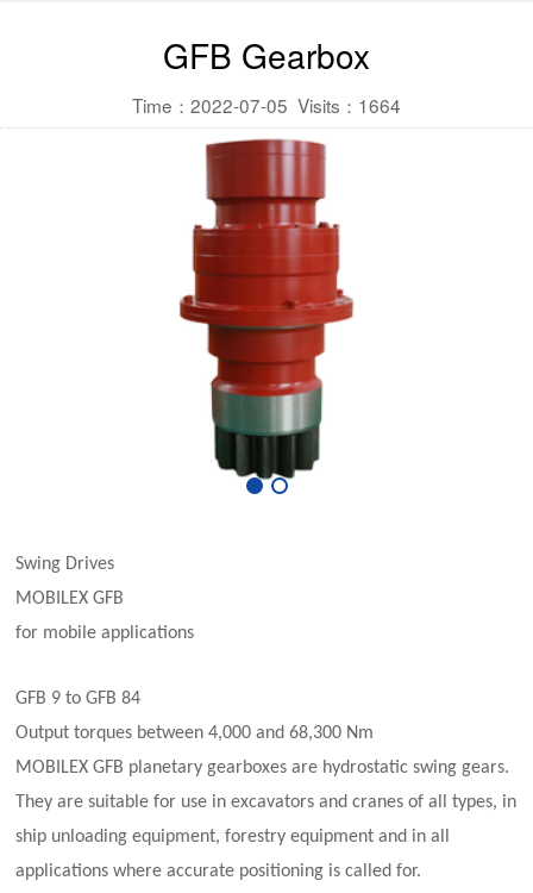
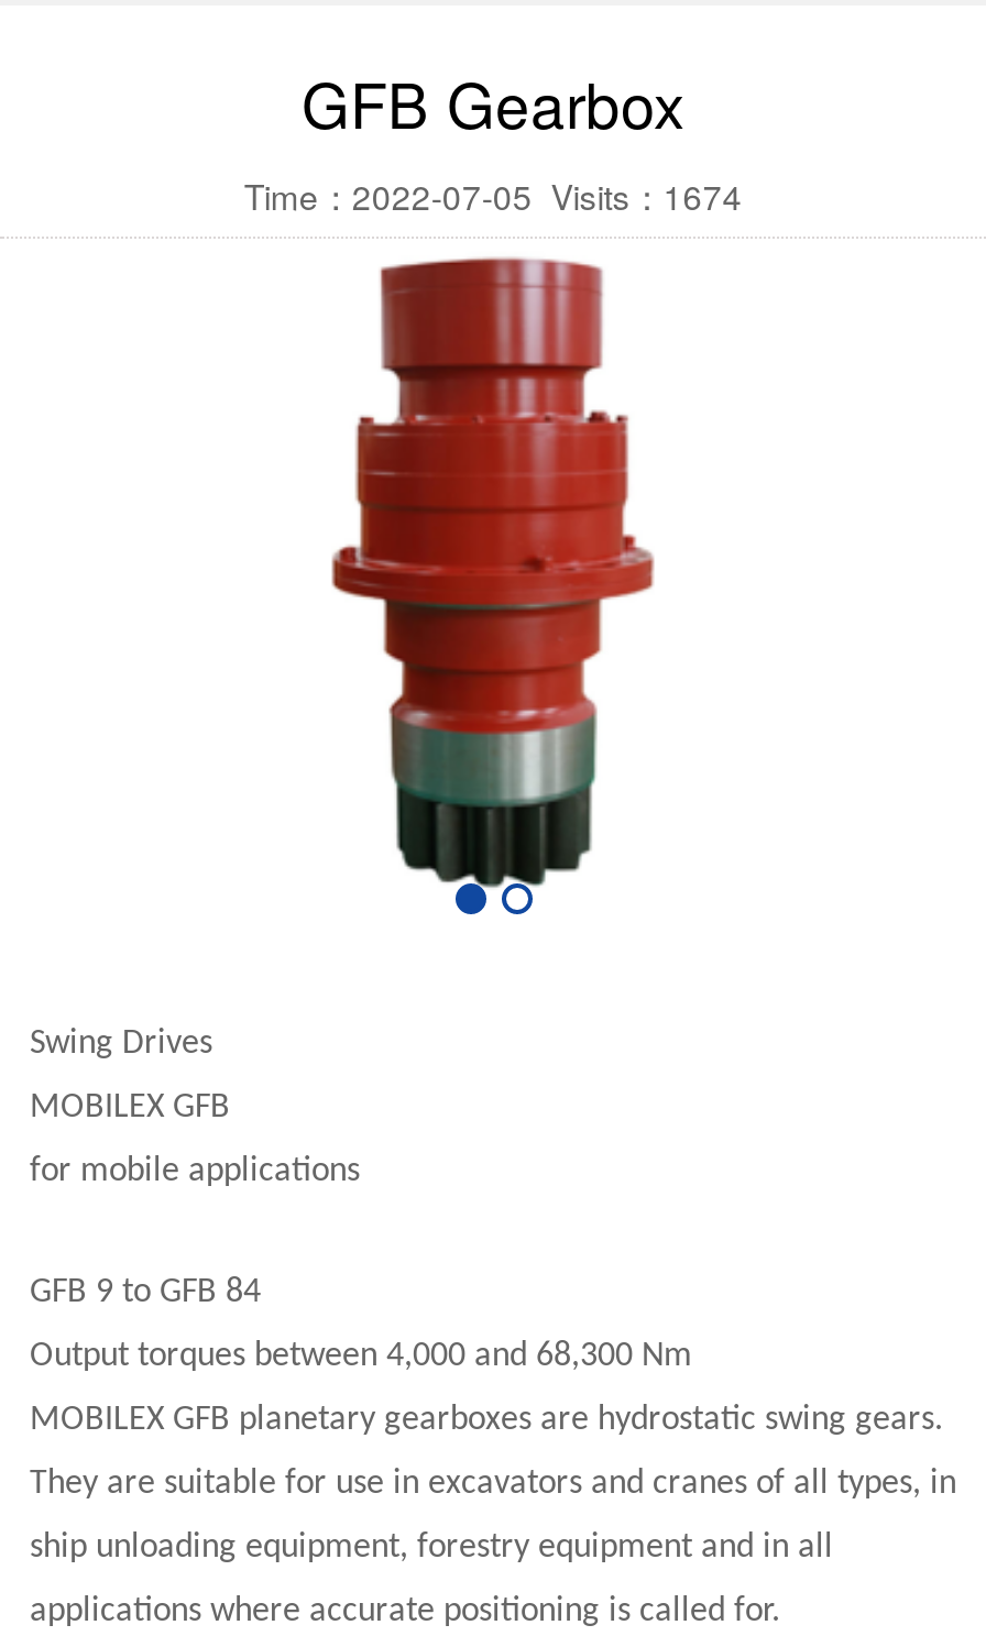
[132,92,401,118] Time：2022-07-05 Visits：1664 -> [244,171,742,219] Time：2022-07-05 Visits：1674

